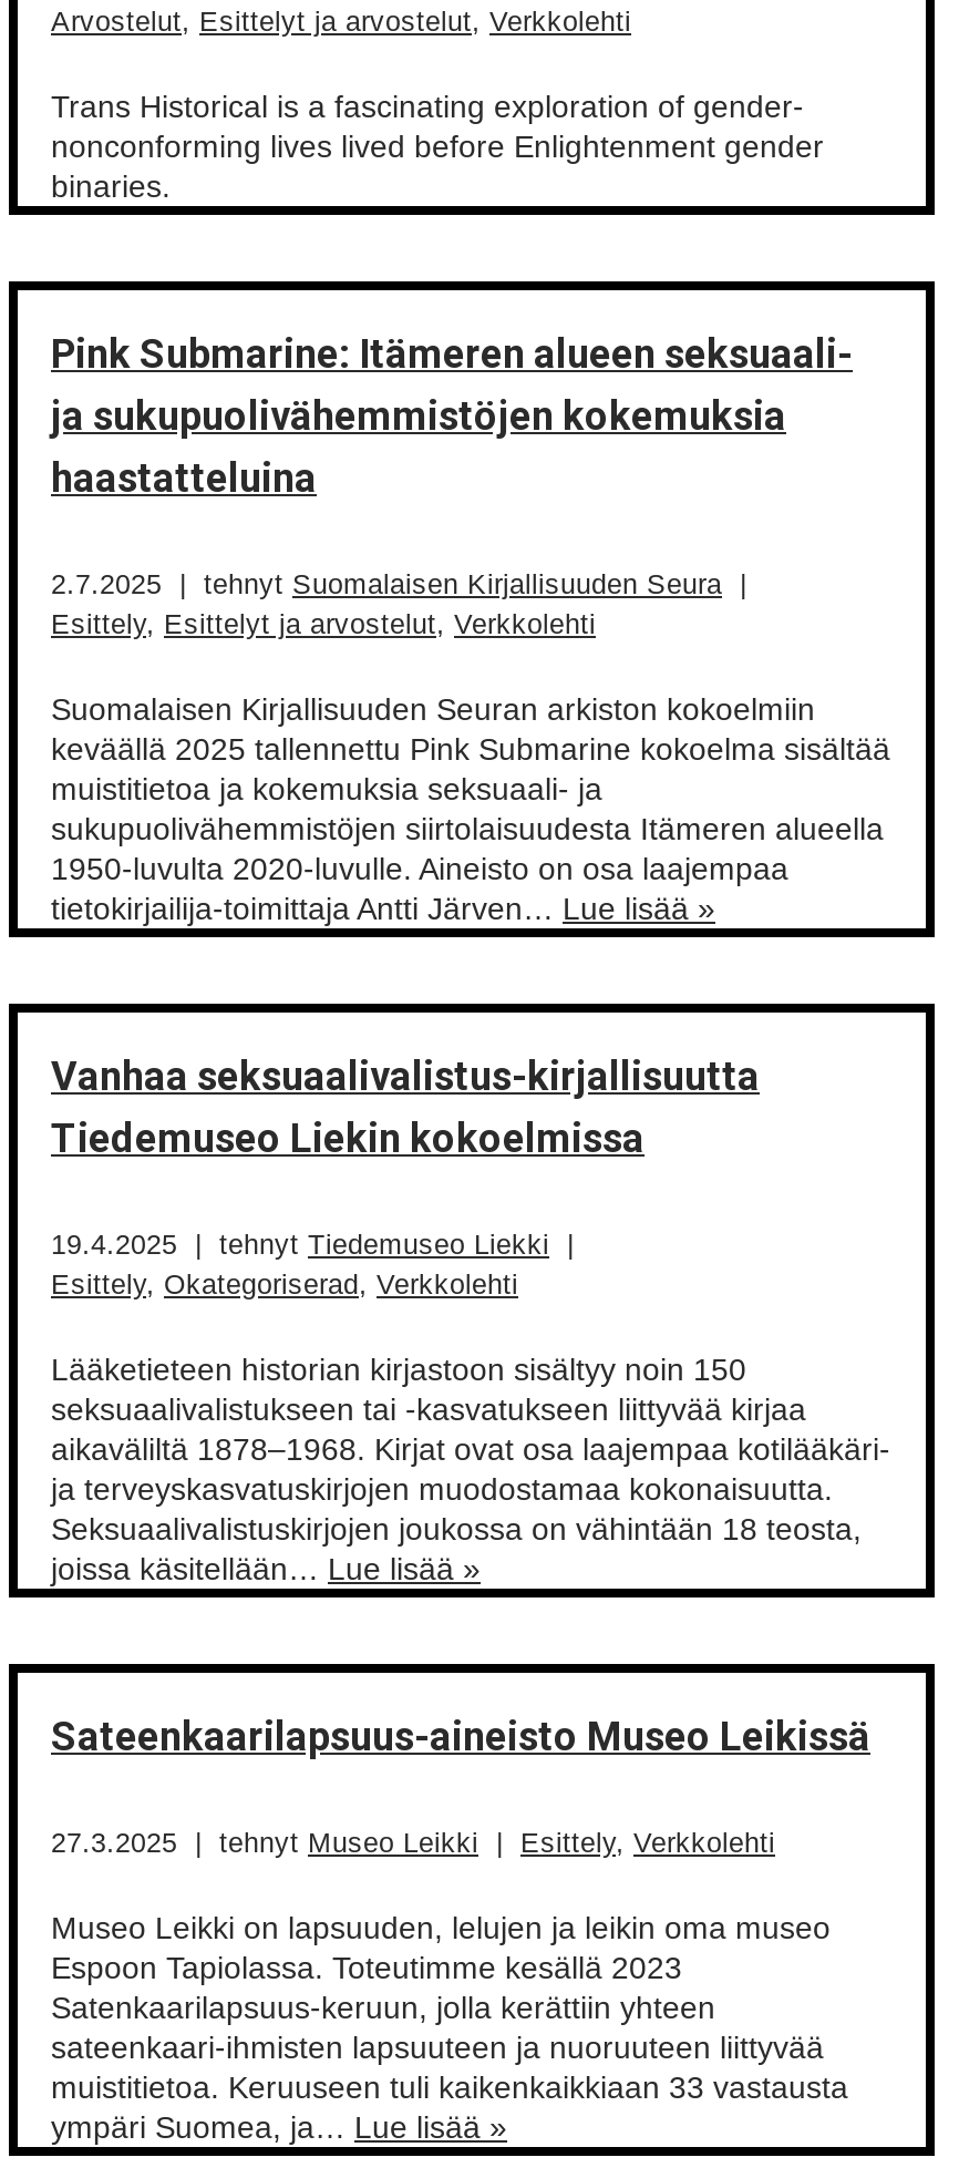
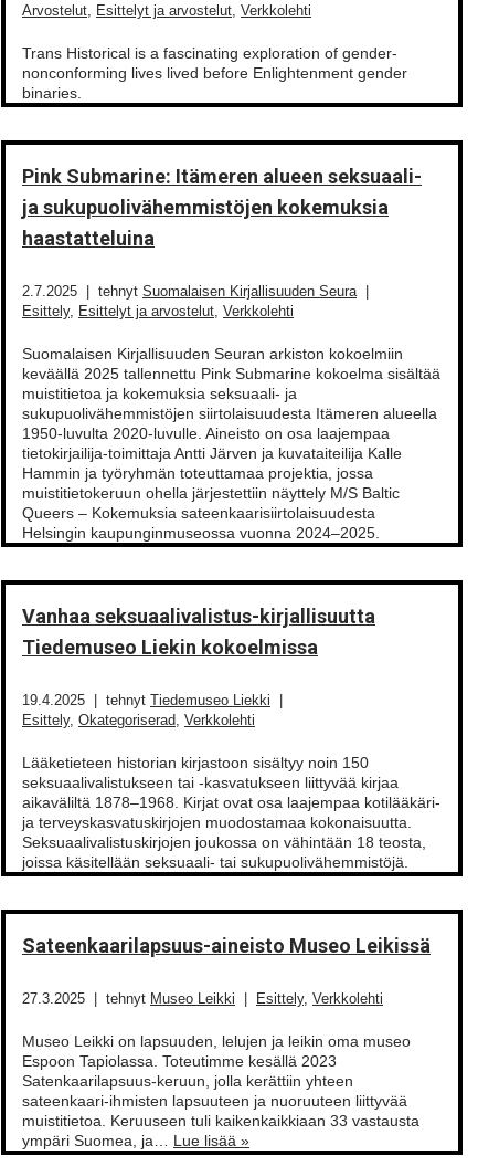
[51,890,715,925] tietokirjailija-toimittaja Antti Järven… Lue lisää » -> [22,444,402,541] tietokirjailija-toimittaja Antti Järven ja kuvataiteilija Kalle | Hammin ja työryhmän toteuttamaa projektia, jossa | muistitietokeruun ohella järjestettiin näyttely M/S Baltic | Queers – Kokemuksia sateenkaarisiirtolaisuudesta | Helsingin kaupunginmuseossa vuonna 2024–2025.
[51,1550,481,1586] joissa käsitellään… Lue lisää » -> [22,853,408,871] joissa käsitellään seksuaali- tai sukupuolivähemmistöjä.

